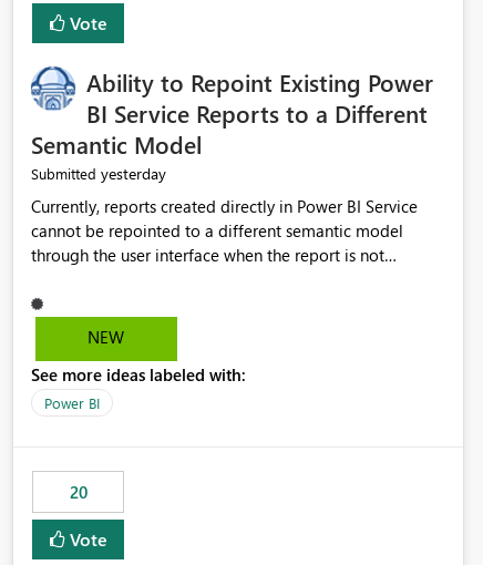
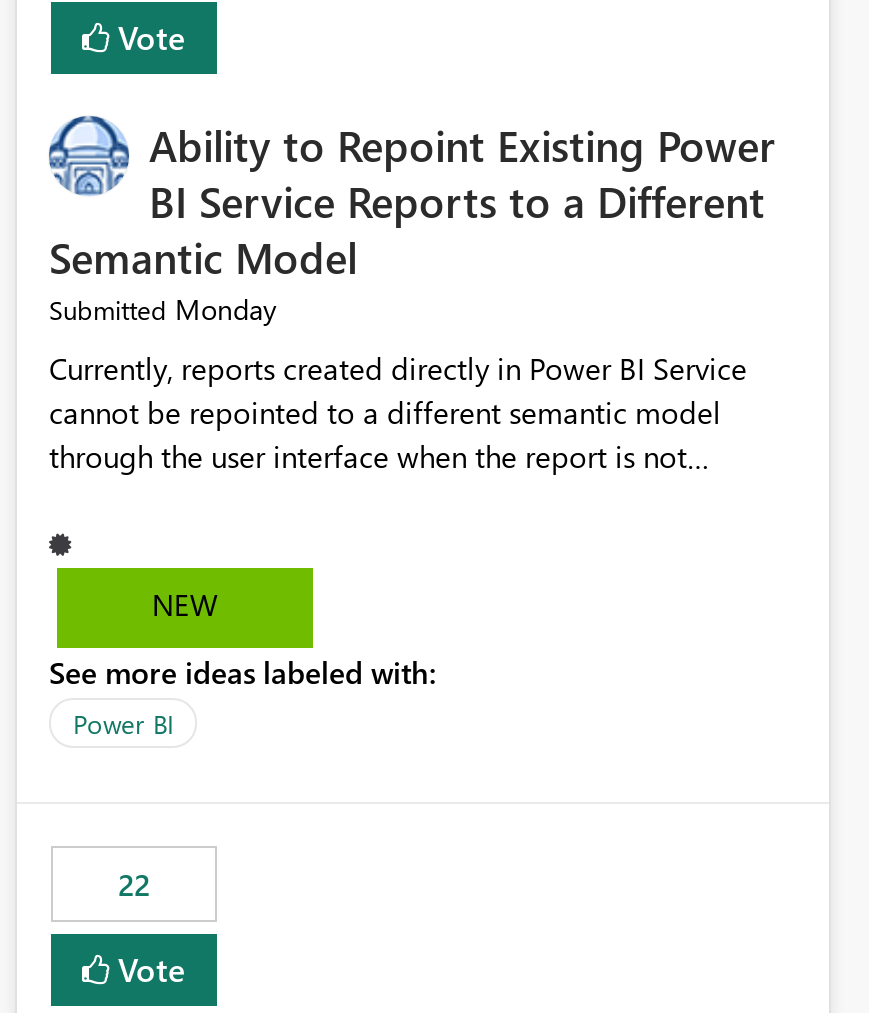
[31,163,166,184] Submitted yesterday -> [49,291,277,329] Submitted Monday
[69,481,87,503] 20 -> [118,865,150,905] 22

